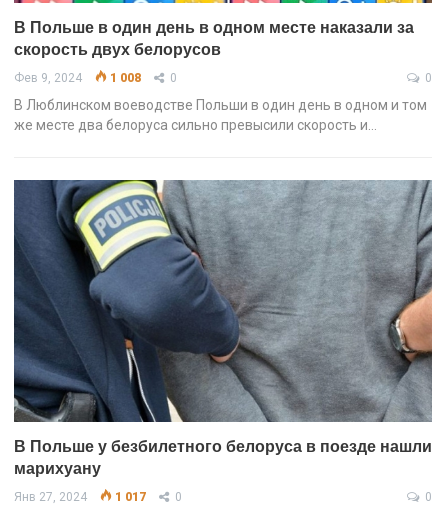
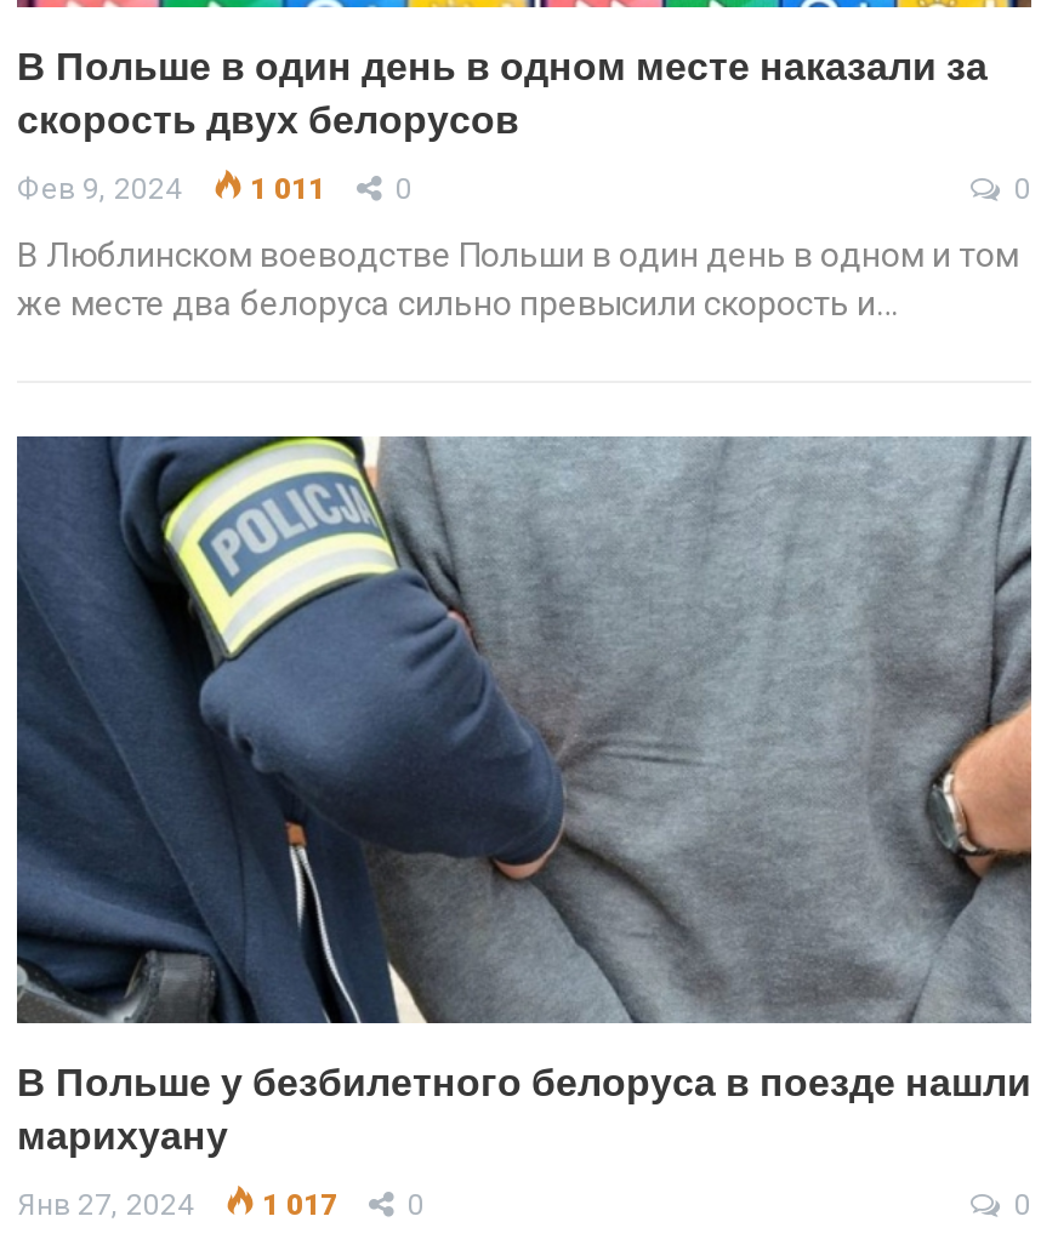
[14,71,177,85] Фев 9, 2024 1 008 0 -> [17,172,413,206] Фев 9, 2024 1 011 0

